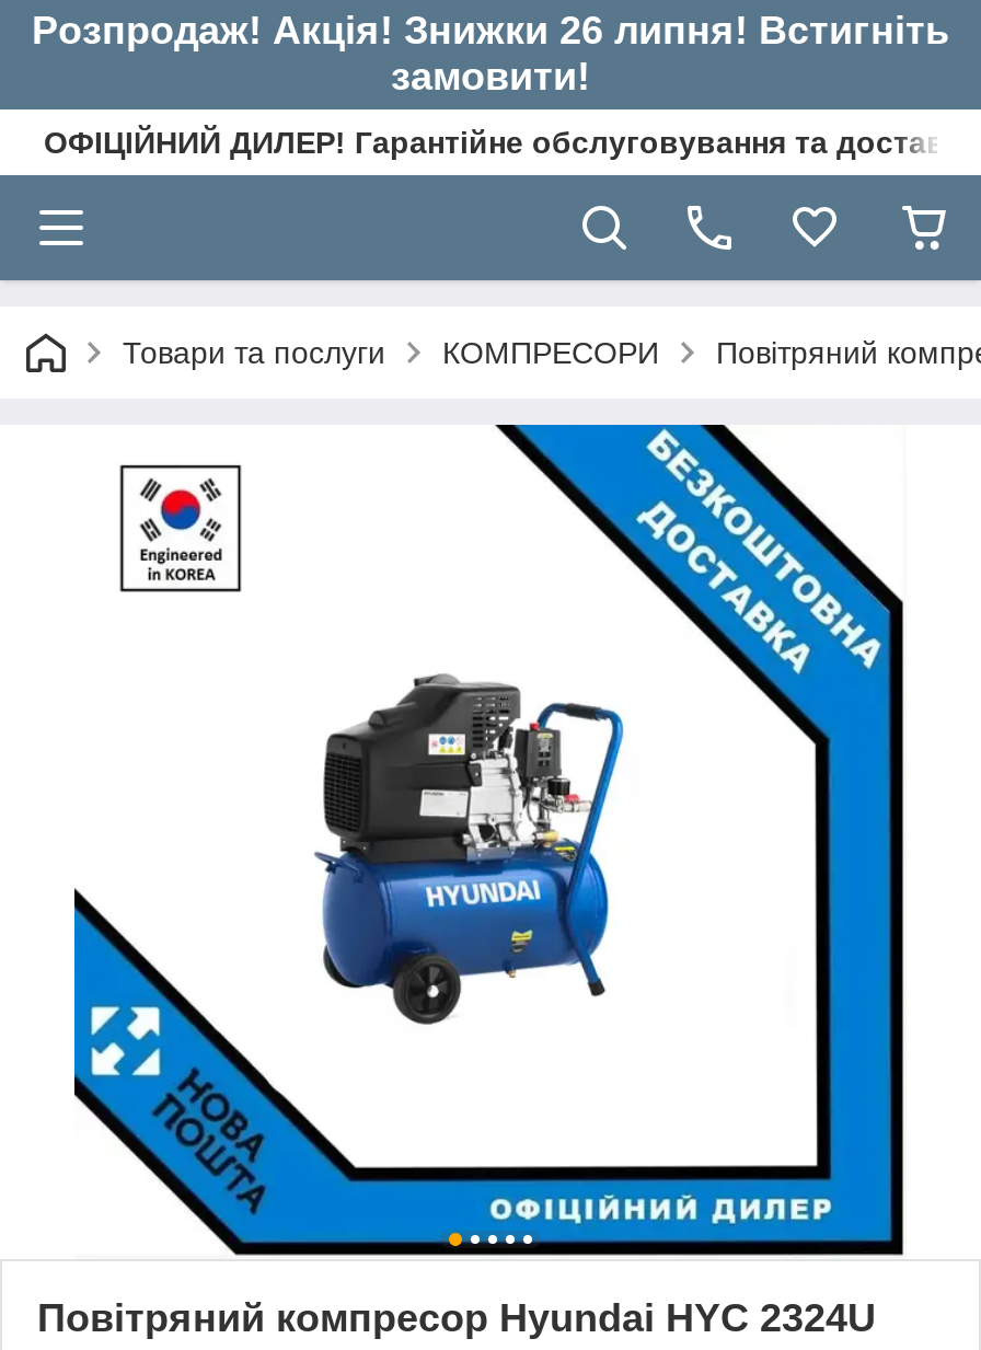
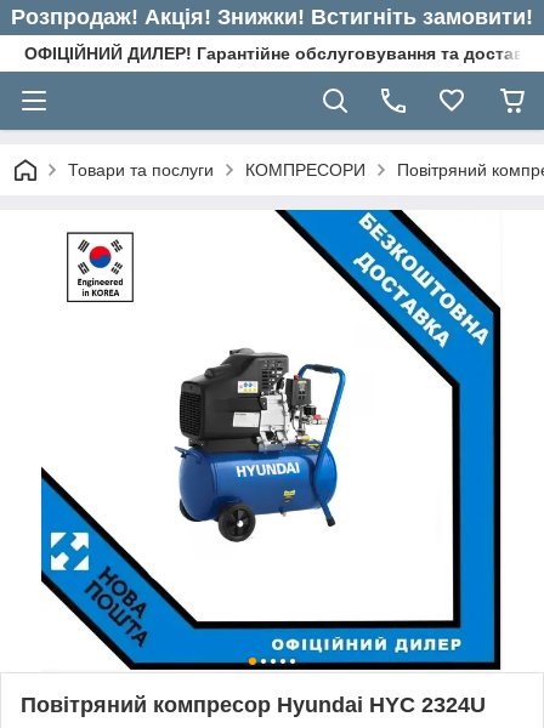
[32,9,949,99] Розпродаж! Акція! Знижки 26 липня! Встигніть | замовити! -> [11,5,533,29] Розпродаж! Акція! Знижки! Встигніть замовити!

